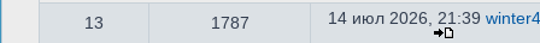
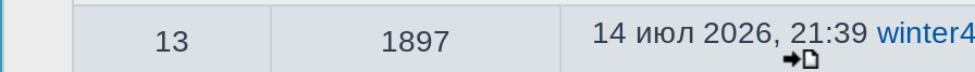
[210,13,249,32] 1787 -> [381,24,451,58] 1897

